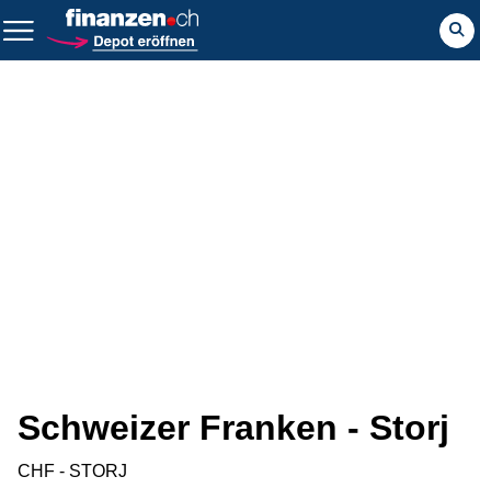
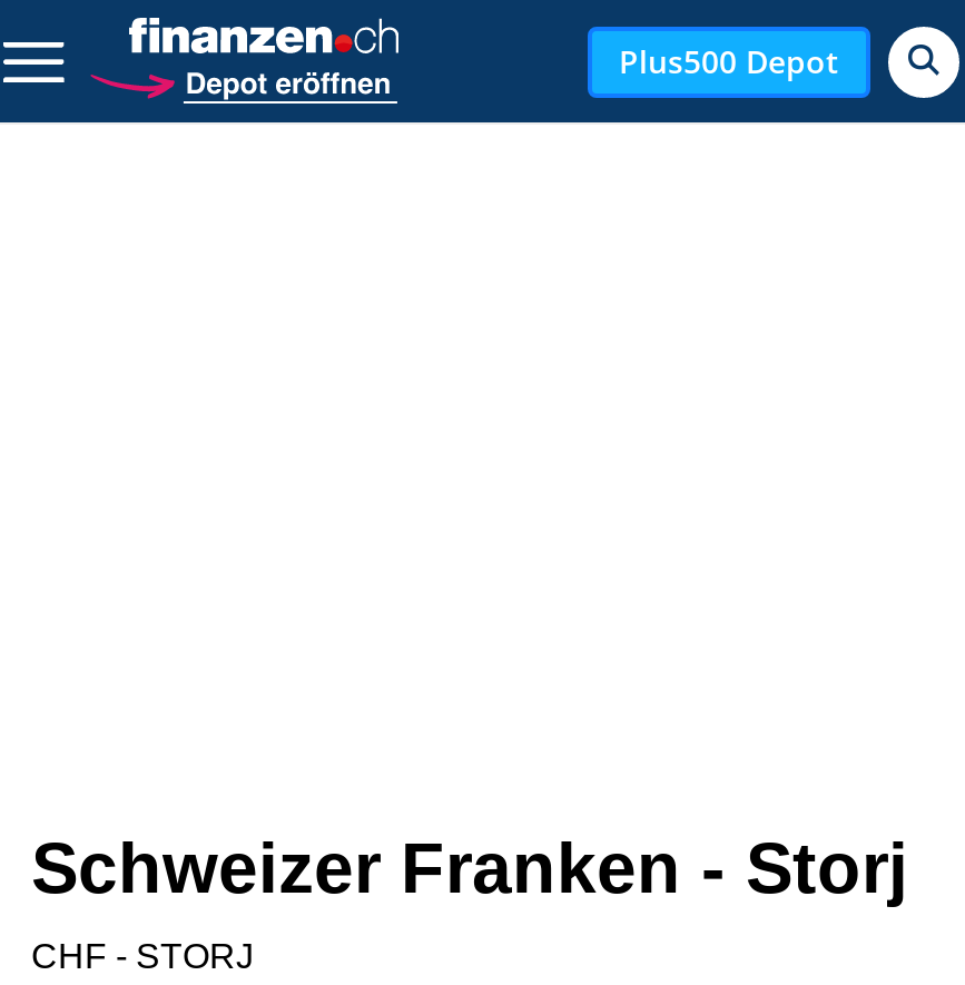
none -> [619,39,839,81] Plus500 Depot

